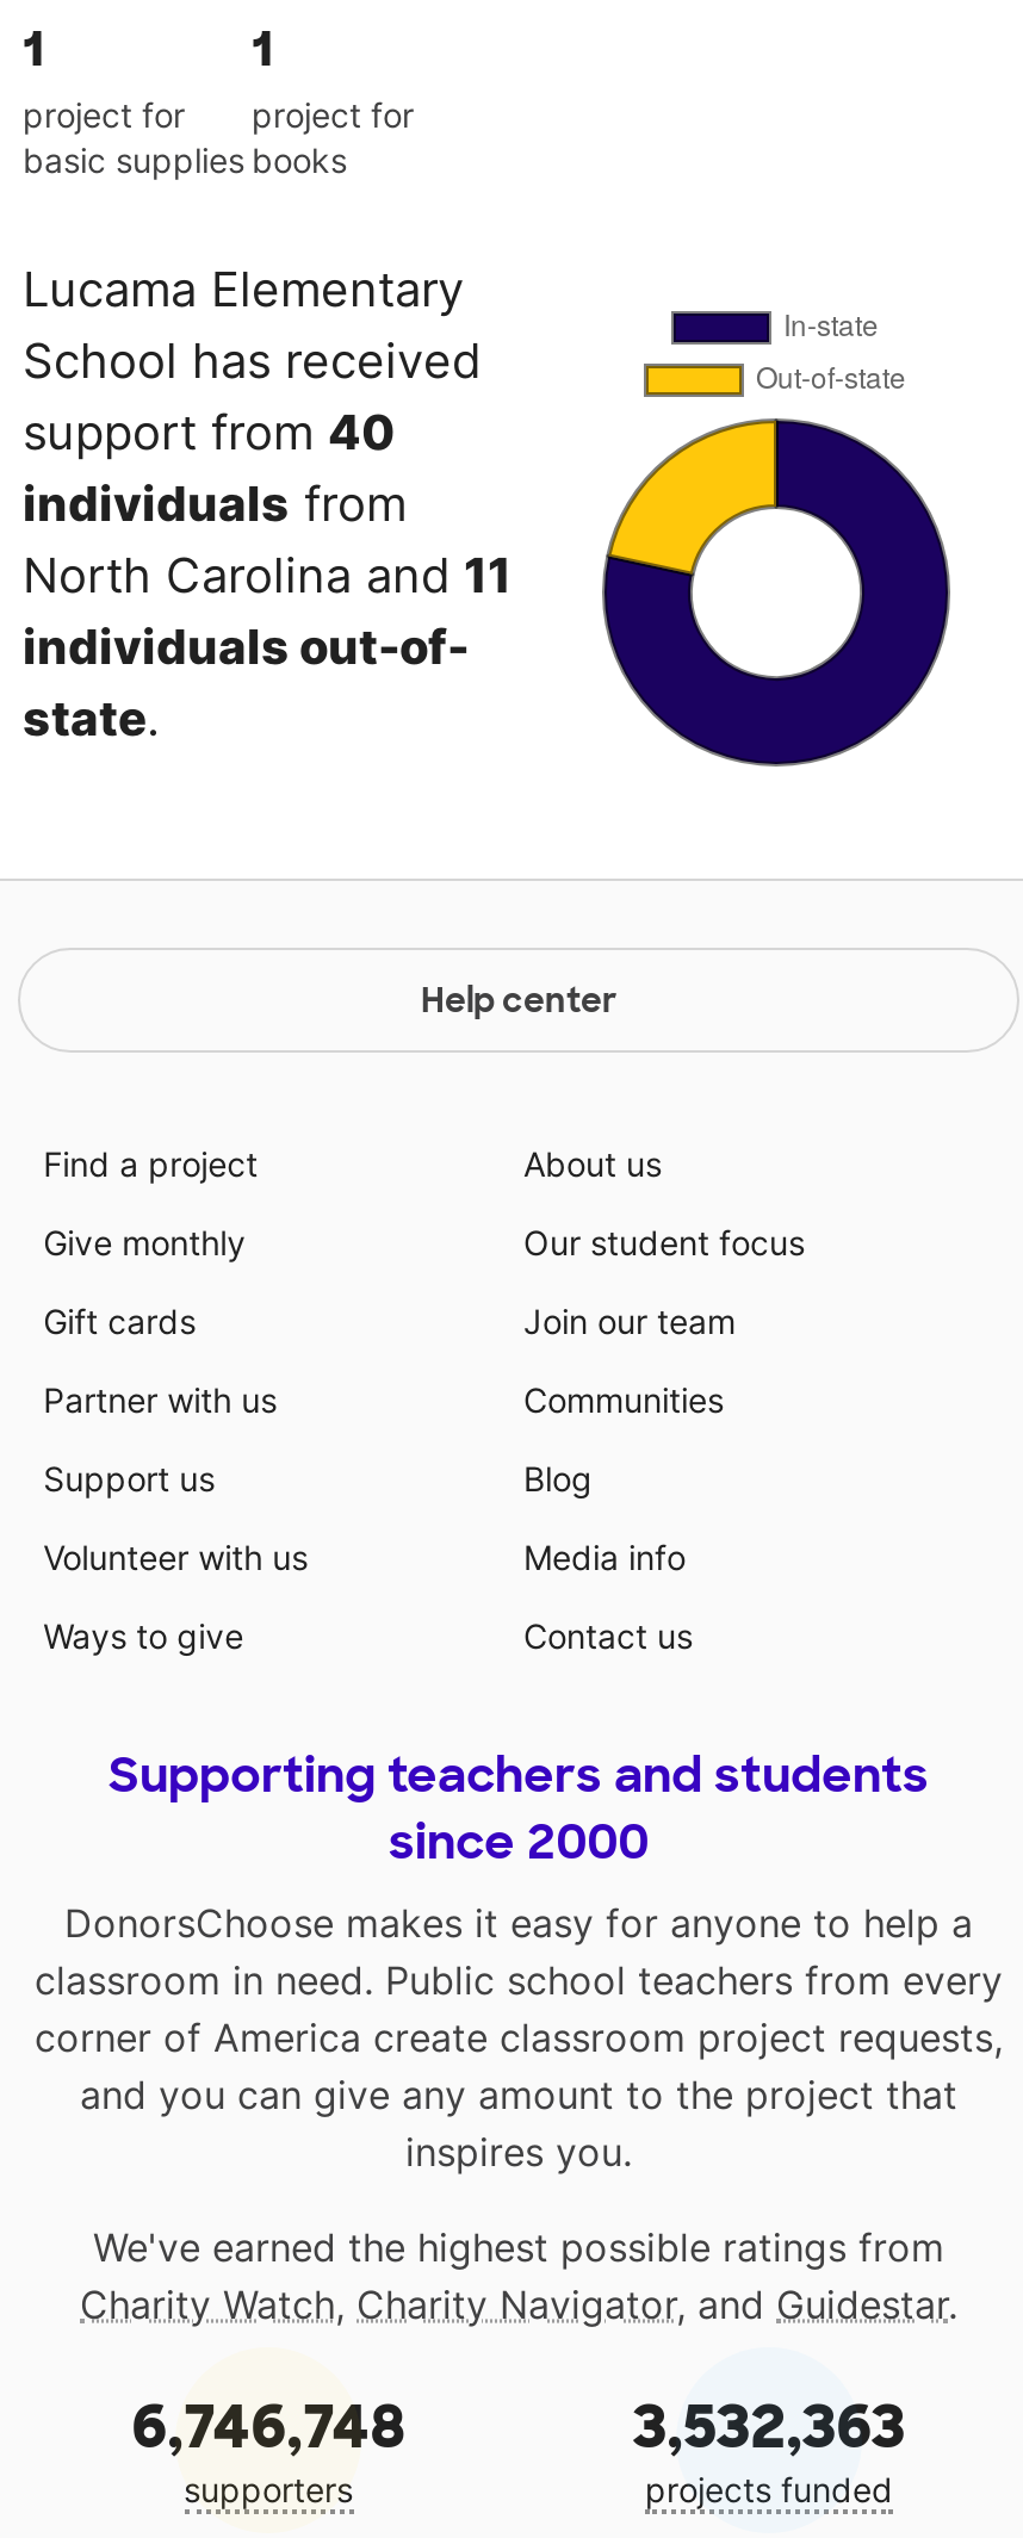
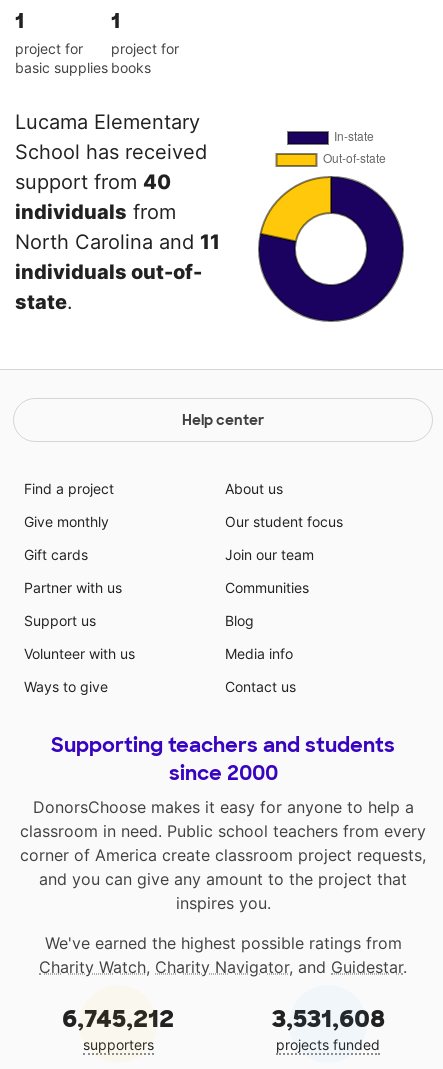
[131,2390,405,2464] 6,746,748 -> [62,1003,174,1034] 6,745,212
[633,2390,905,2464] 3,532,363 -> [271,1003,384,1034] 3,531,608

